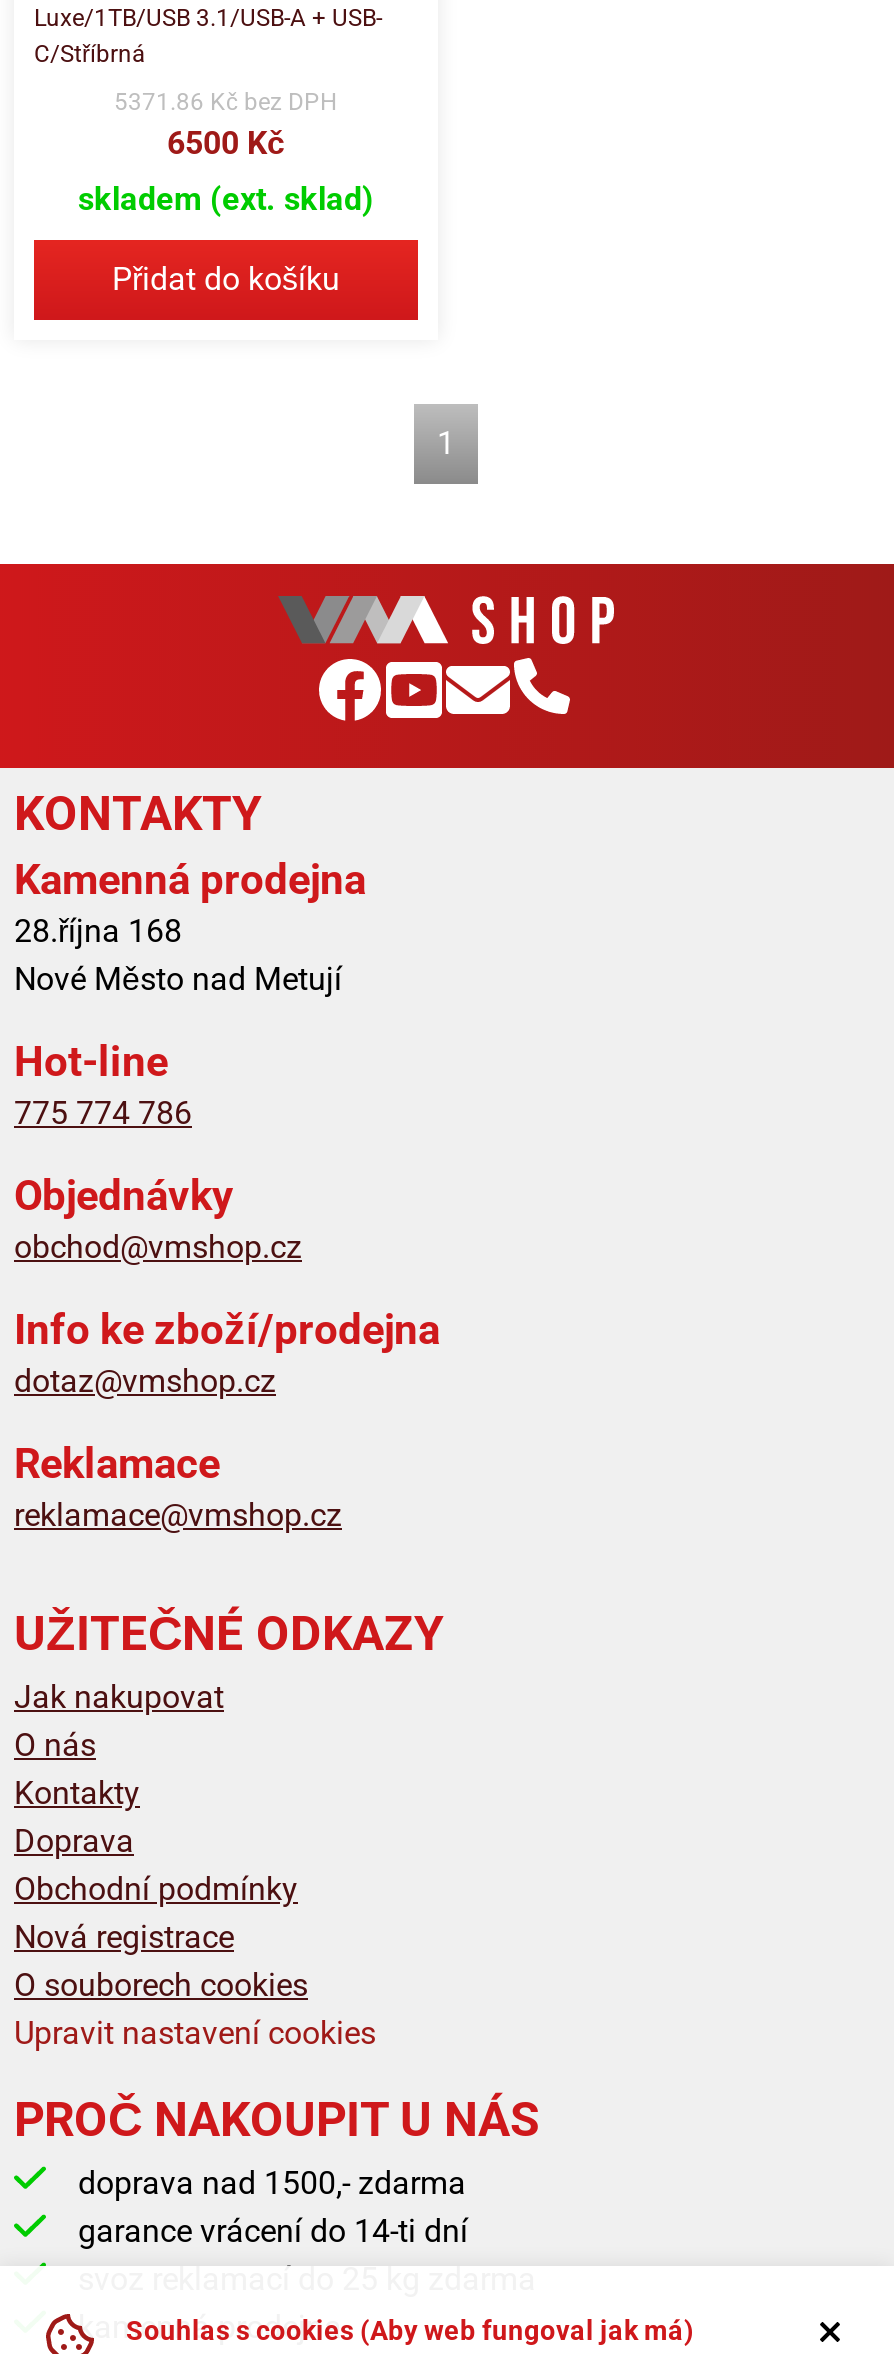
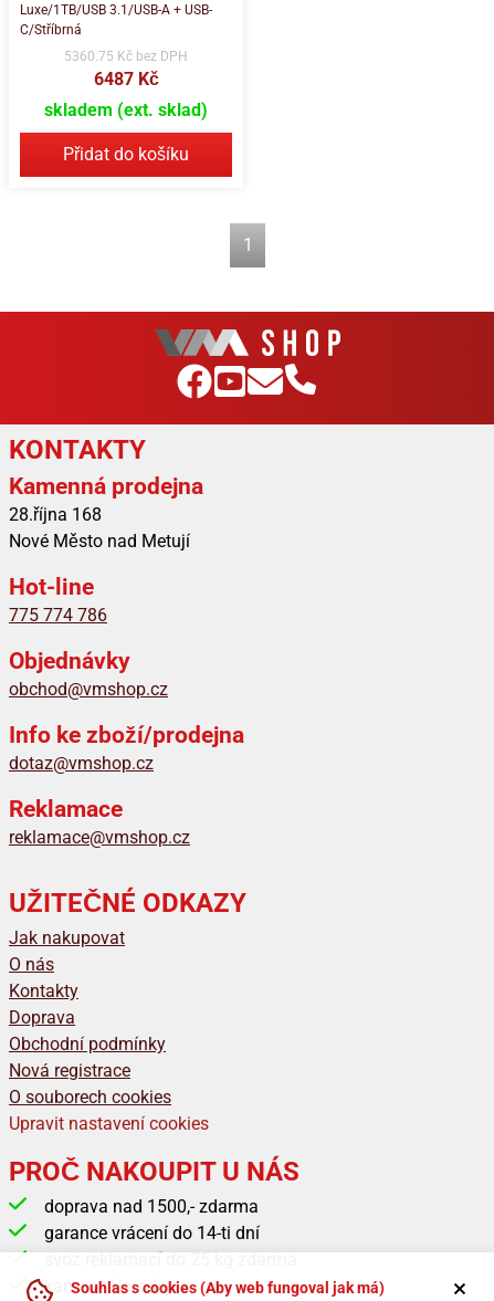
[114,88,338,116] 5371.86 Kč bez DPH -> [64,49,188,64] 5360.75 Kč bez DPH
[167,124,285,162] 6500 Kč -> [93,69,159,90] 6487 Kč

